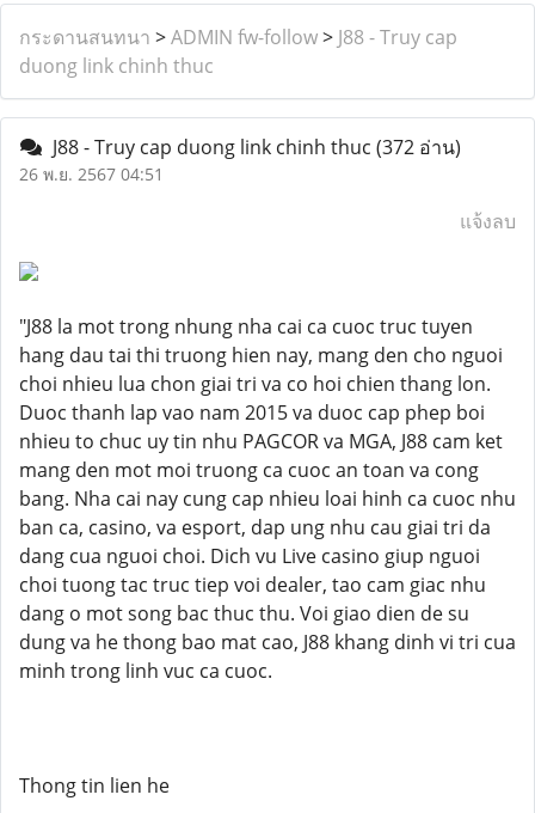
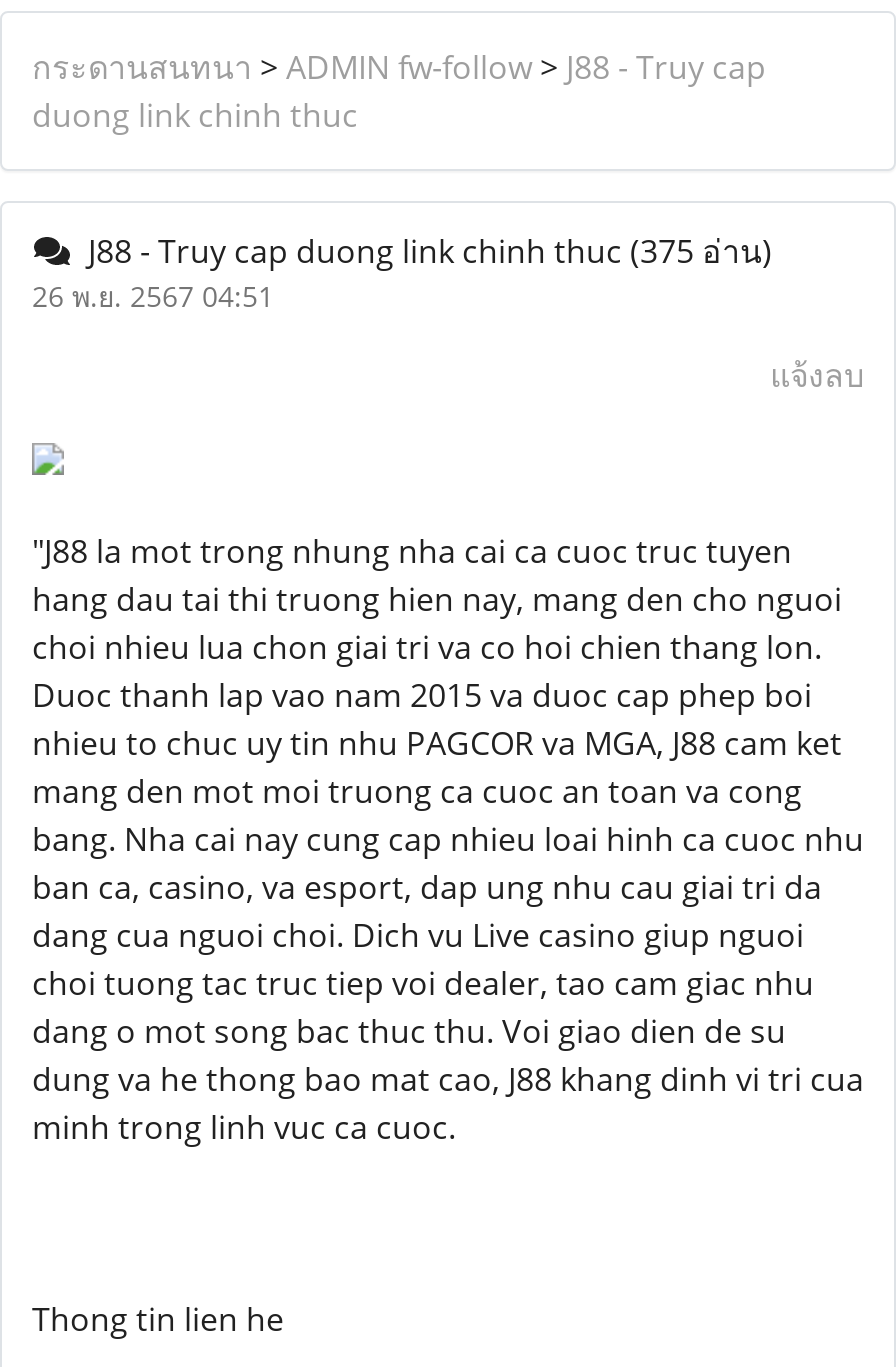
[43,134,461,160] J88 - Truy cap duong link chinh thuc (372 อ่าน) -> [72,229,772,273] J88 - Truy cap duong link chinh thuc (375 อ่าน)

